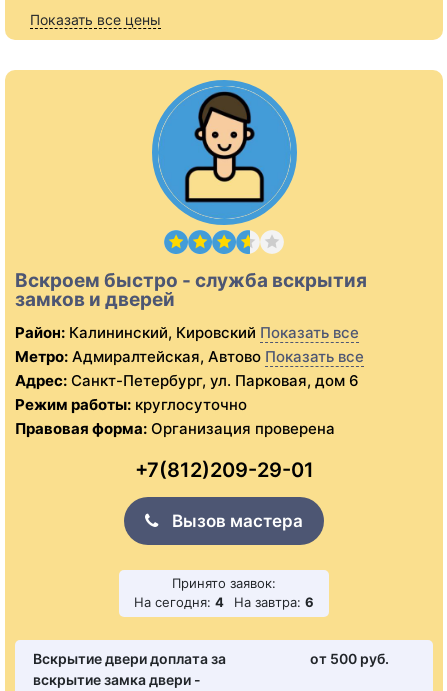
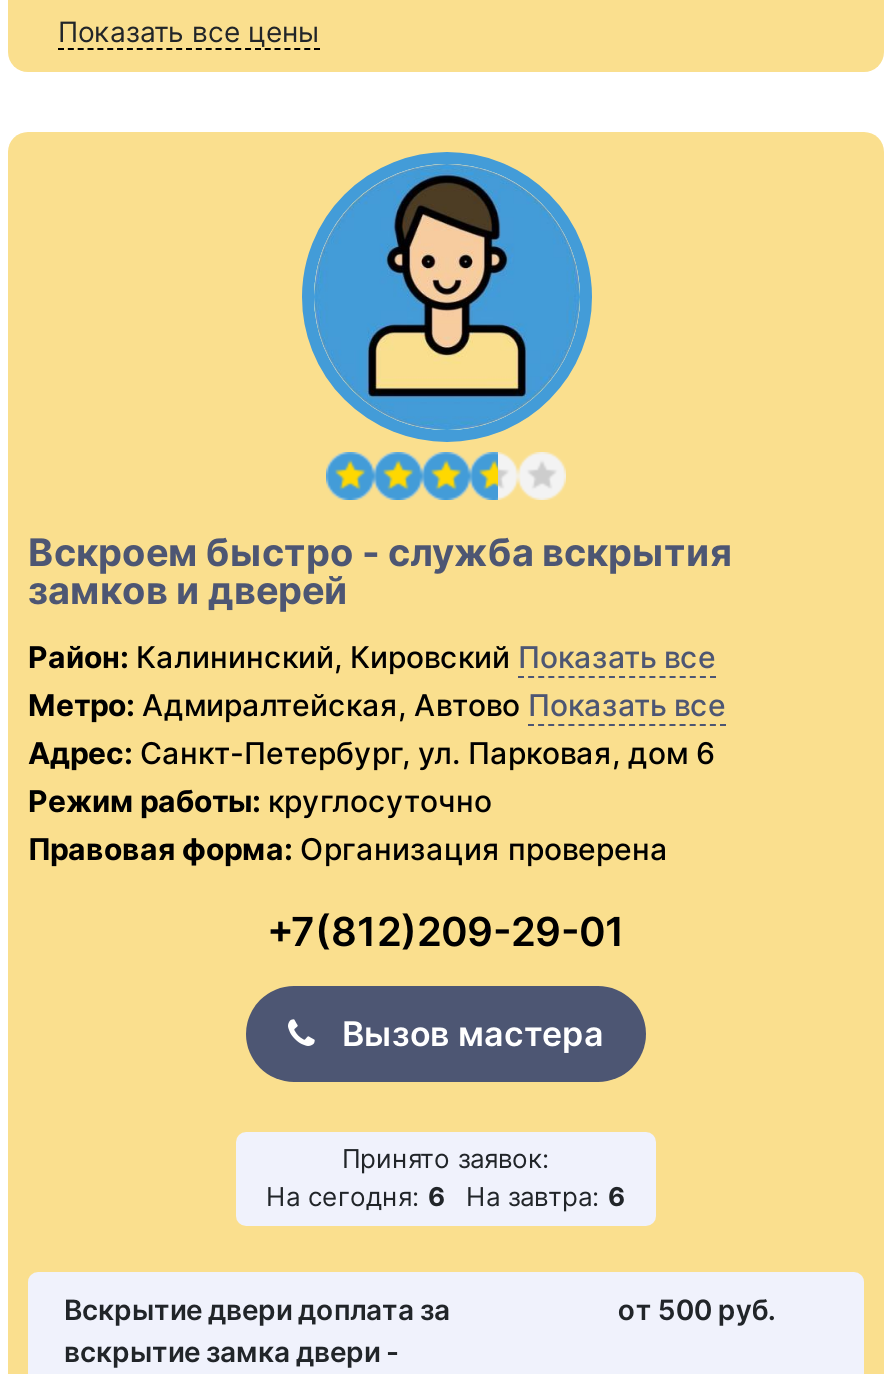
[134,594,314,610] На сегодня: 4 На завтра: 6 -> [266,1181,626,1213] На сегодня: 6 На завтра: 6

